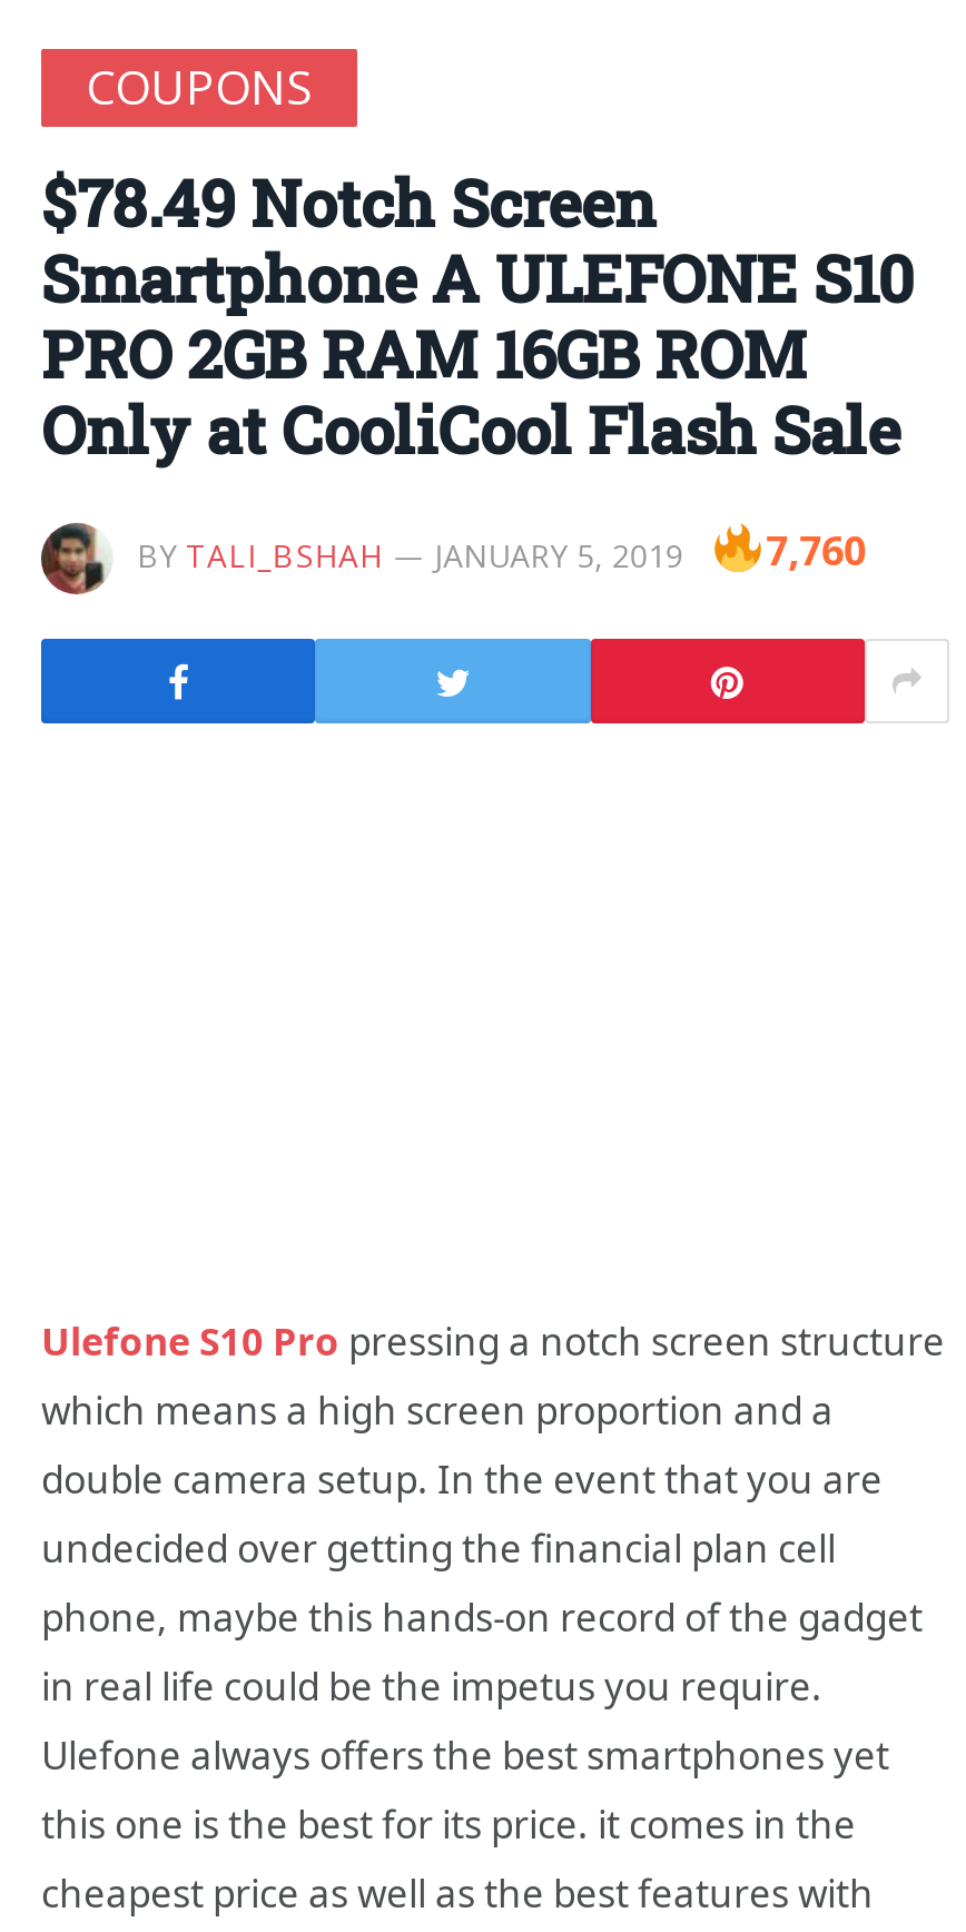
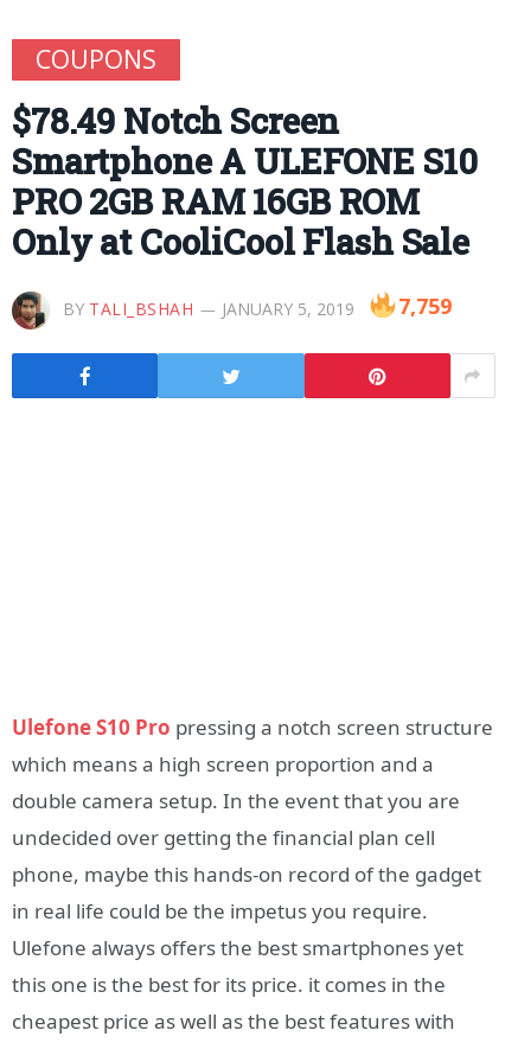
[137,522,866,576] BY TALI_BSHAH JANUARY 5, 2019 7,760 -> [63,291,451,320] BY TALI_BSHAH JANUARY 5, 2019 7,759

